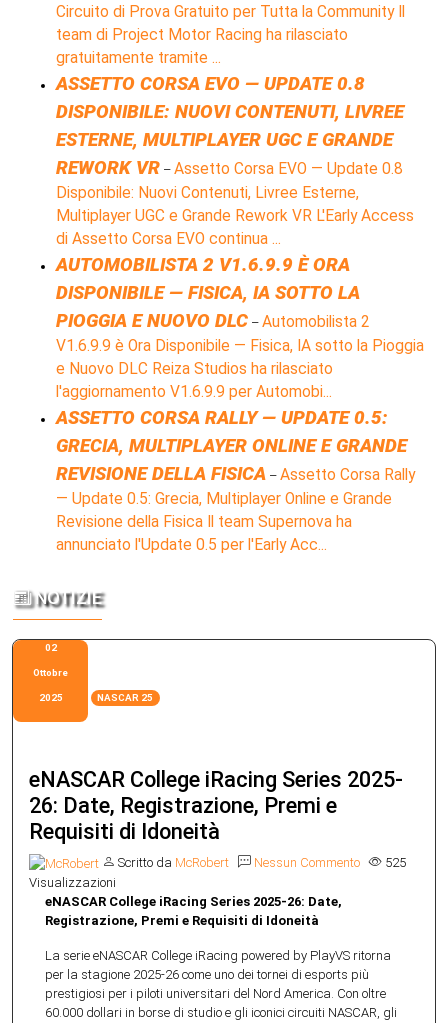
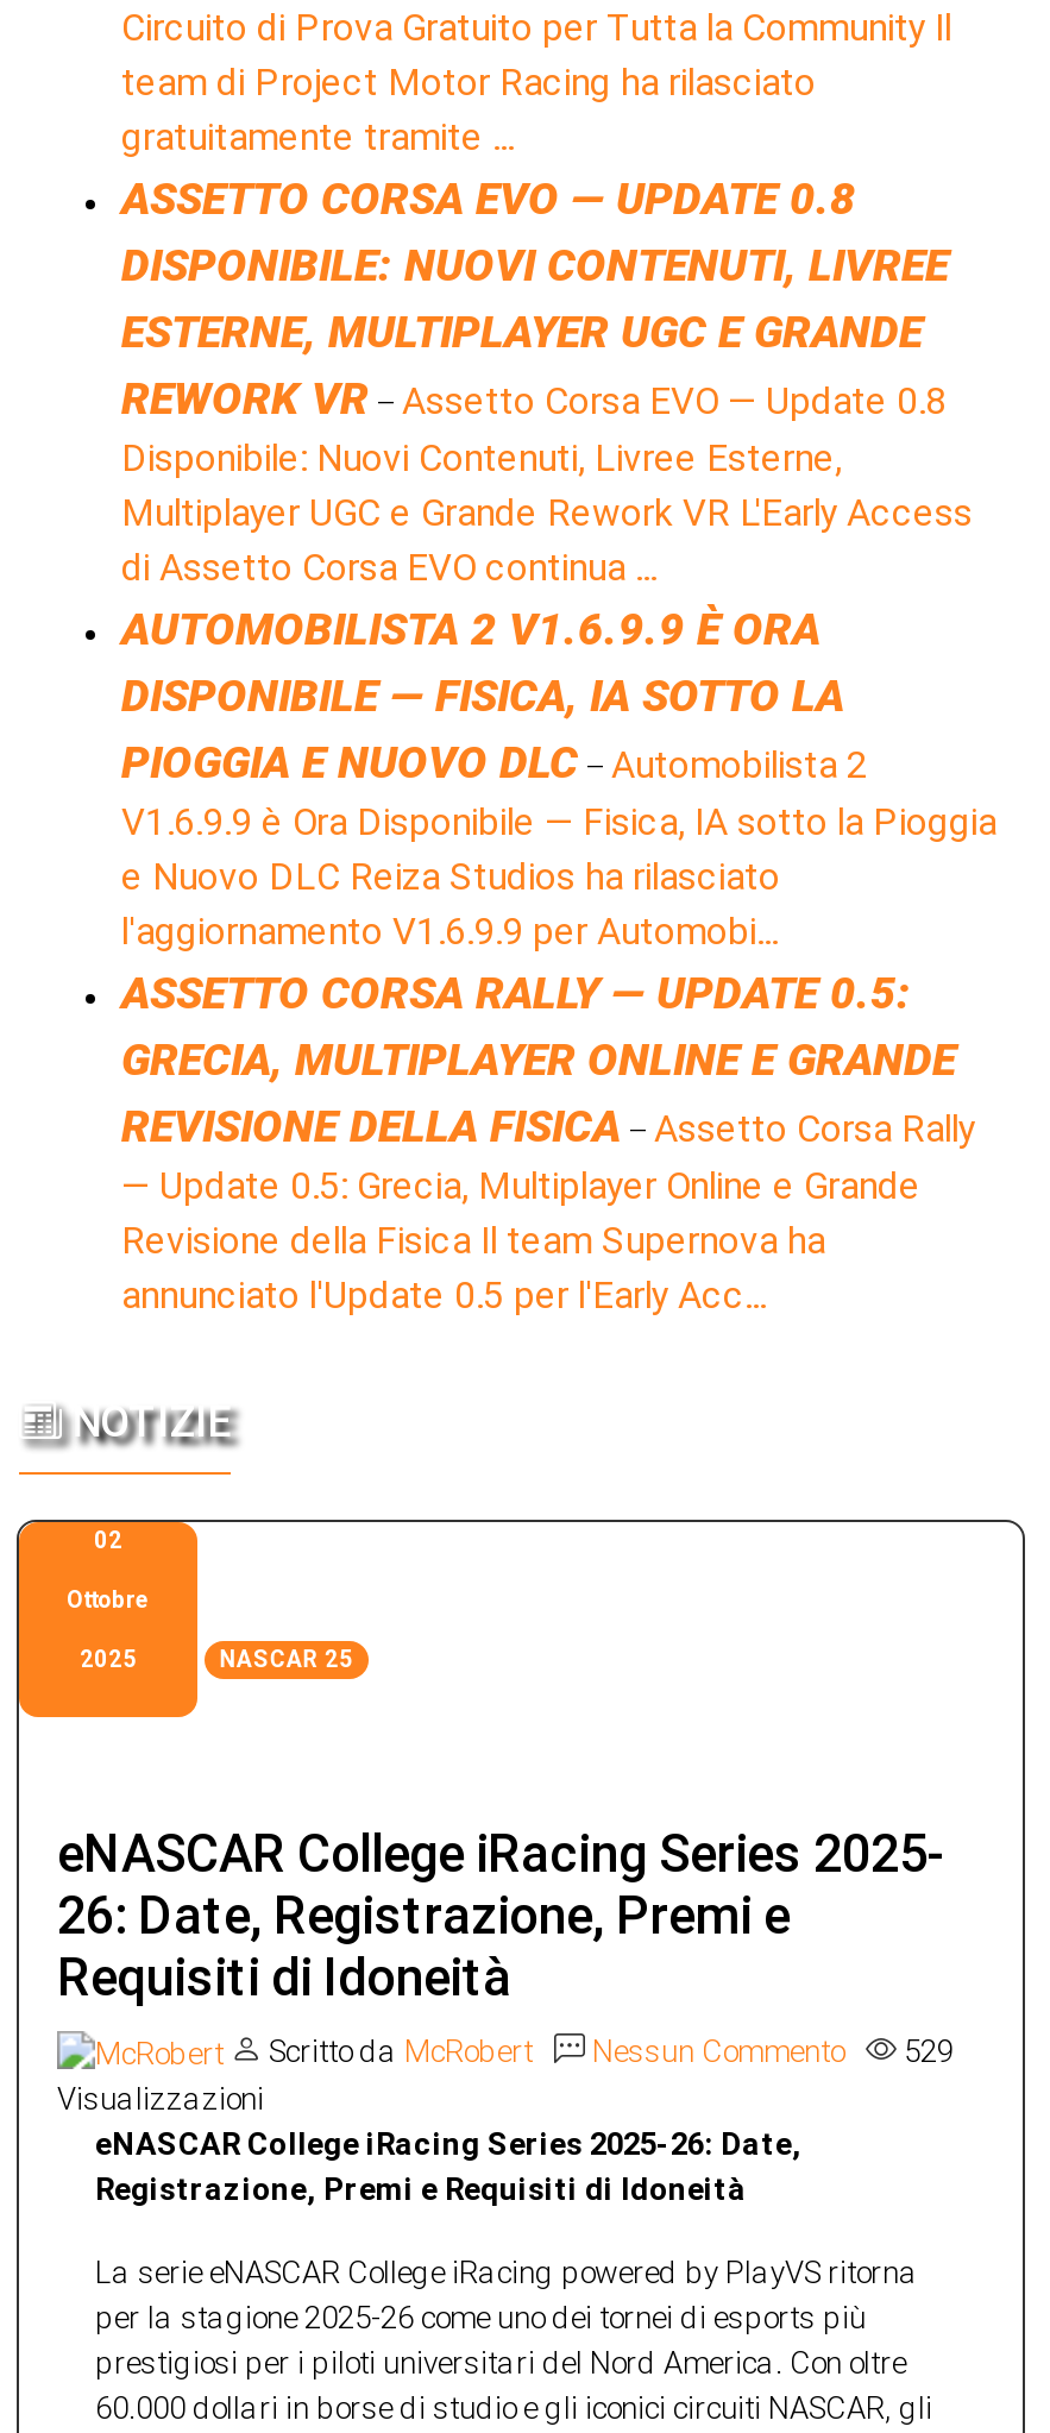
[115,855,406,870] Scritto da McRobert Nessun Commento 525 -> [262,2033,954,2068] Scritto da McRobert Nessun Commento 529

